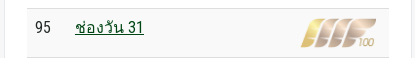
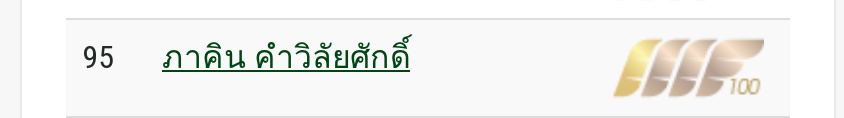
[75,18,144,37] ช่องวัน 31 -> [162,38,410,76] ภาคิน คำวิลัยศักดิ์

